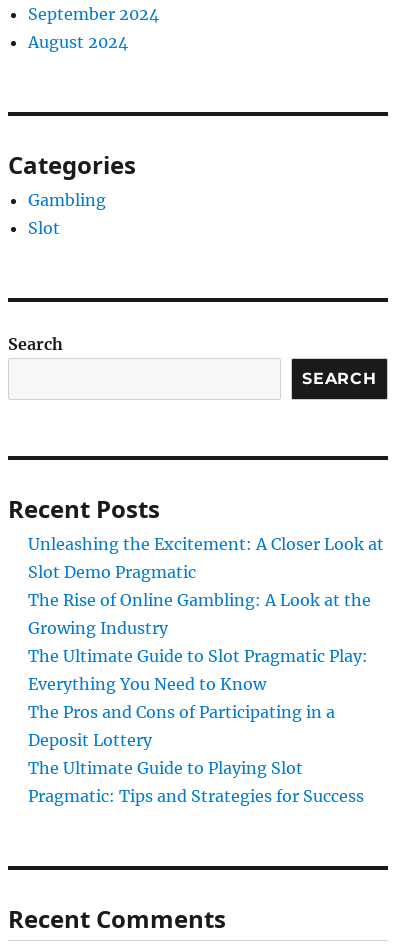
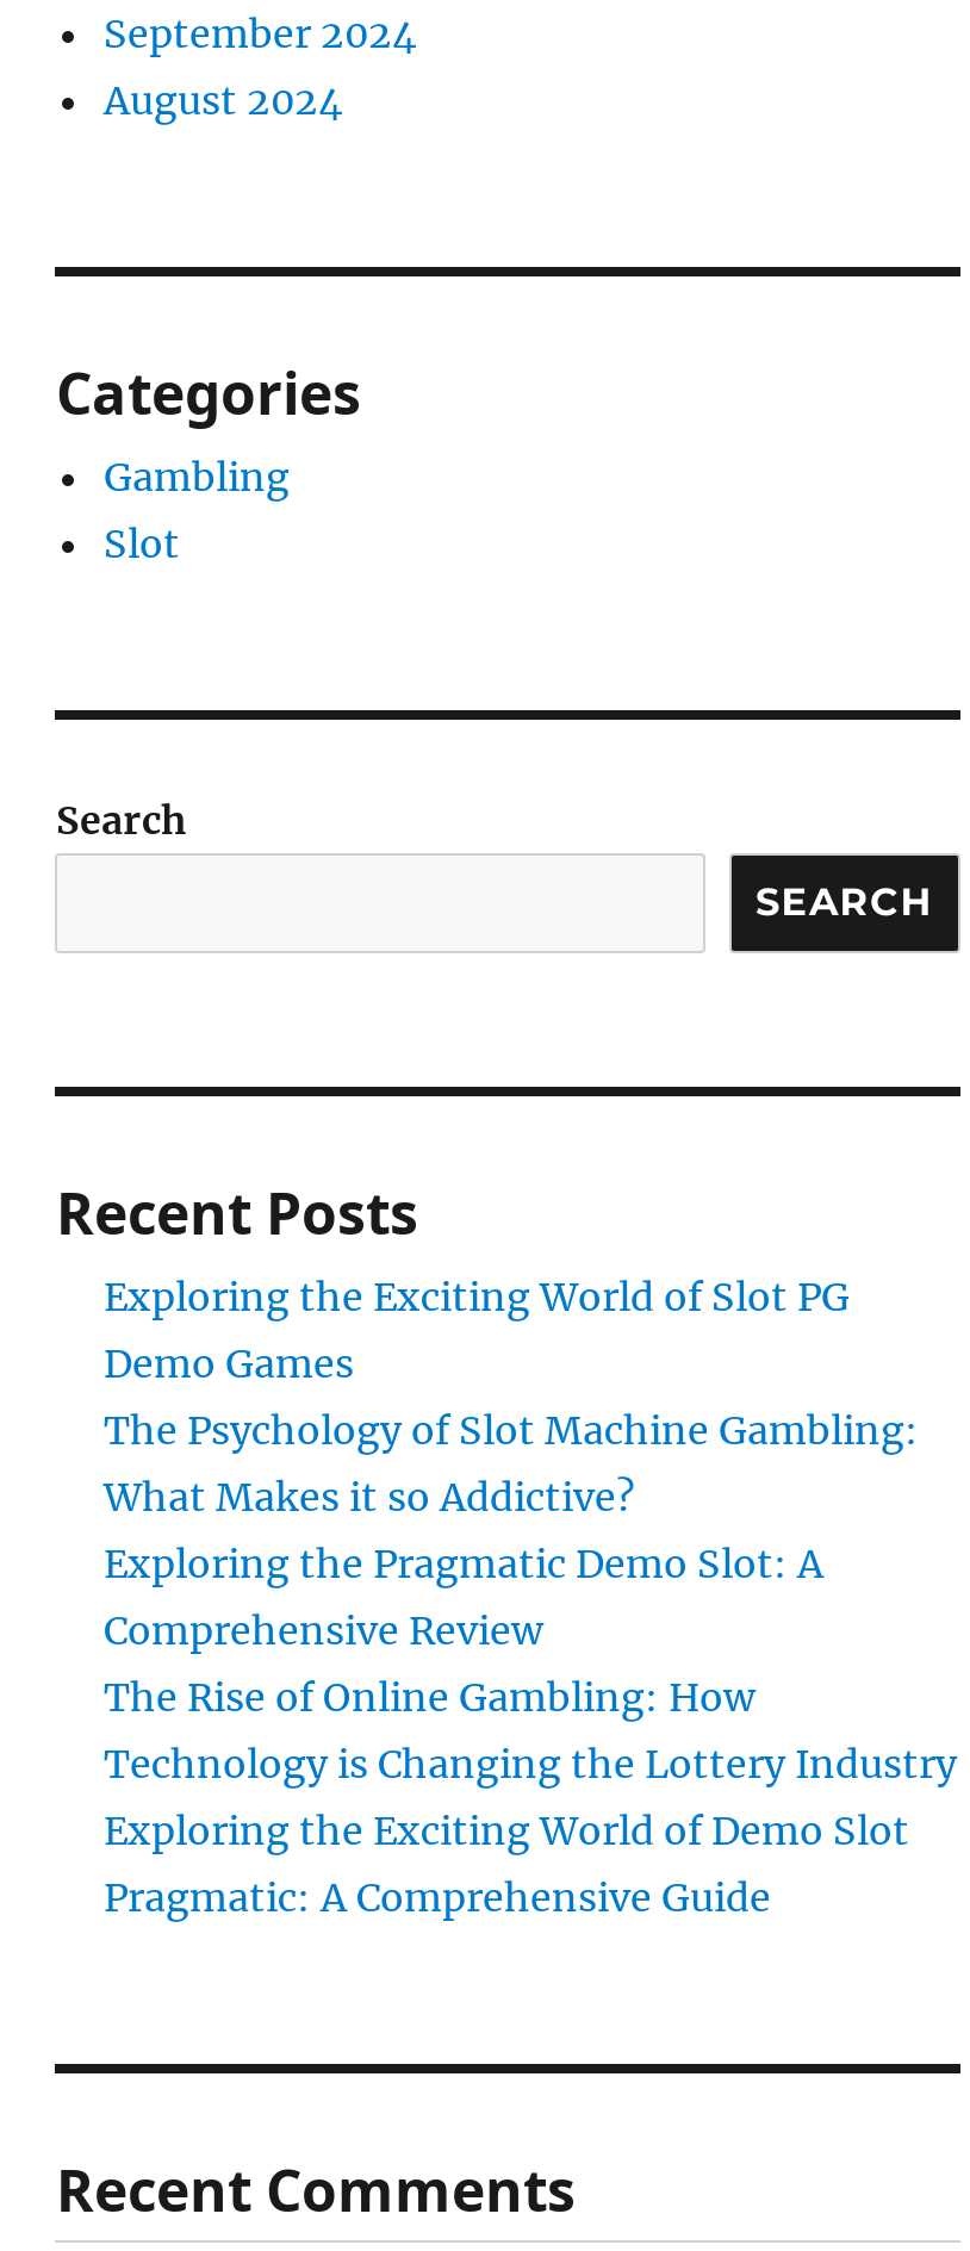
[28,534,384,806] Unleashing the Excitement: A Closer Look at | Slot Demo Pragmatic | The Rise of Online Gambling: A Look at the | Growing Industry | The Ultimate Guide to Slot Pragmatic Play: | Everything You Need to Know | The Pros and Cons of Participating in a | Deposit Lottery | The Ultimate Guide to Playing Slot | Pragmatic: Tips and Strategies for Success -> [104,1273,957,1921] Exploring the Exciting World of Slot PG | Demo Games | The Psychology of Slot Machine Gambling: | What Makes it so Addictive? | Exploring the Pragmatic Demo Slot: A | Comprehensive Review | The Rise of Online Gambling: How | Technology is Changing the Lottery Industry | Exploring the Exciting World of Demo Slot | Pragmatic: A Comprehensive Guide

